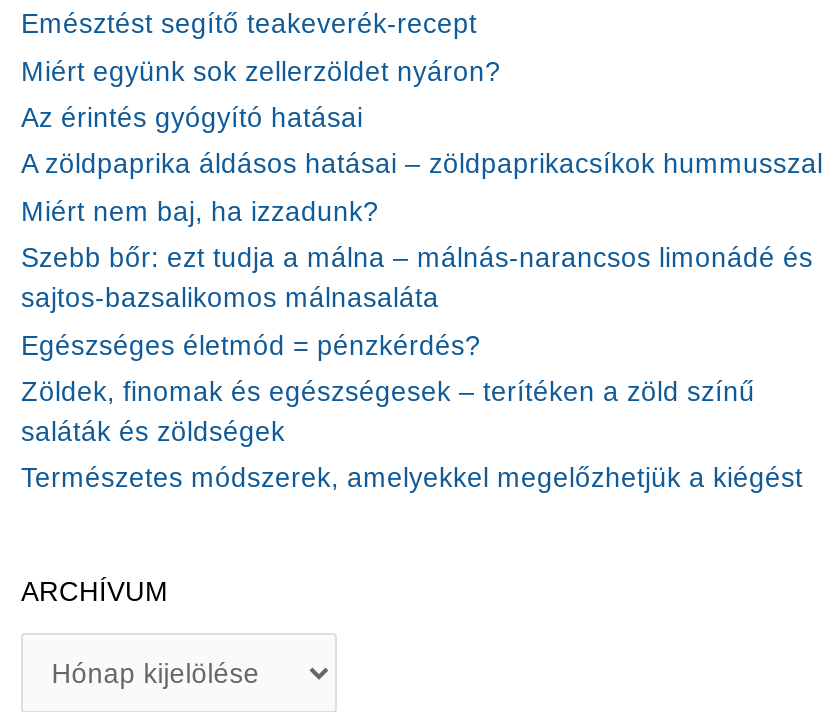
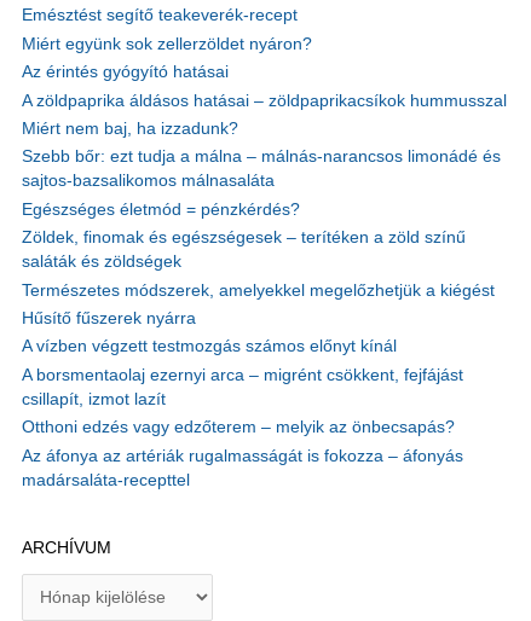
none -> [22,309,463,489] Hűsítő fűszerek nyárra | A vízben végzett testmozgás számos előnyt kínál | A borsmentaolaj ezernyi arca – migrént csökkent, fejfájást | csillapít, izmot lazít | Otthoni edzés vagy edzőterem – melyik az önbecsapás? | Az áfonya az artériák rugalmasságát is fokozza – áfonyás | madársaláta-recepttel

